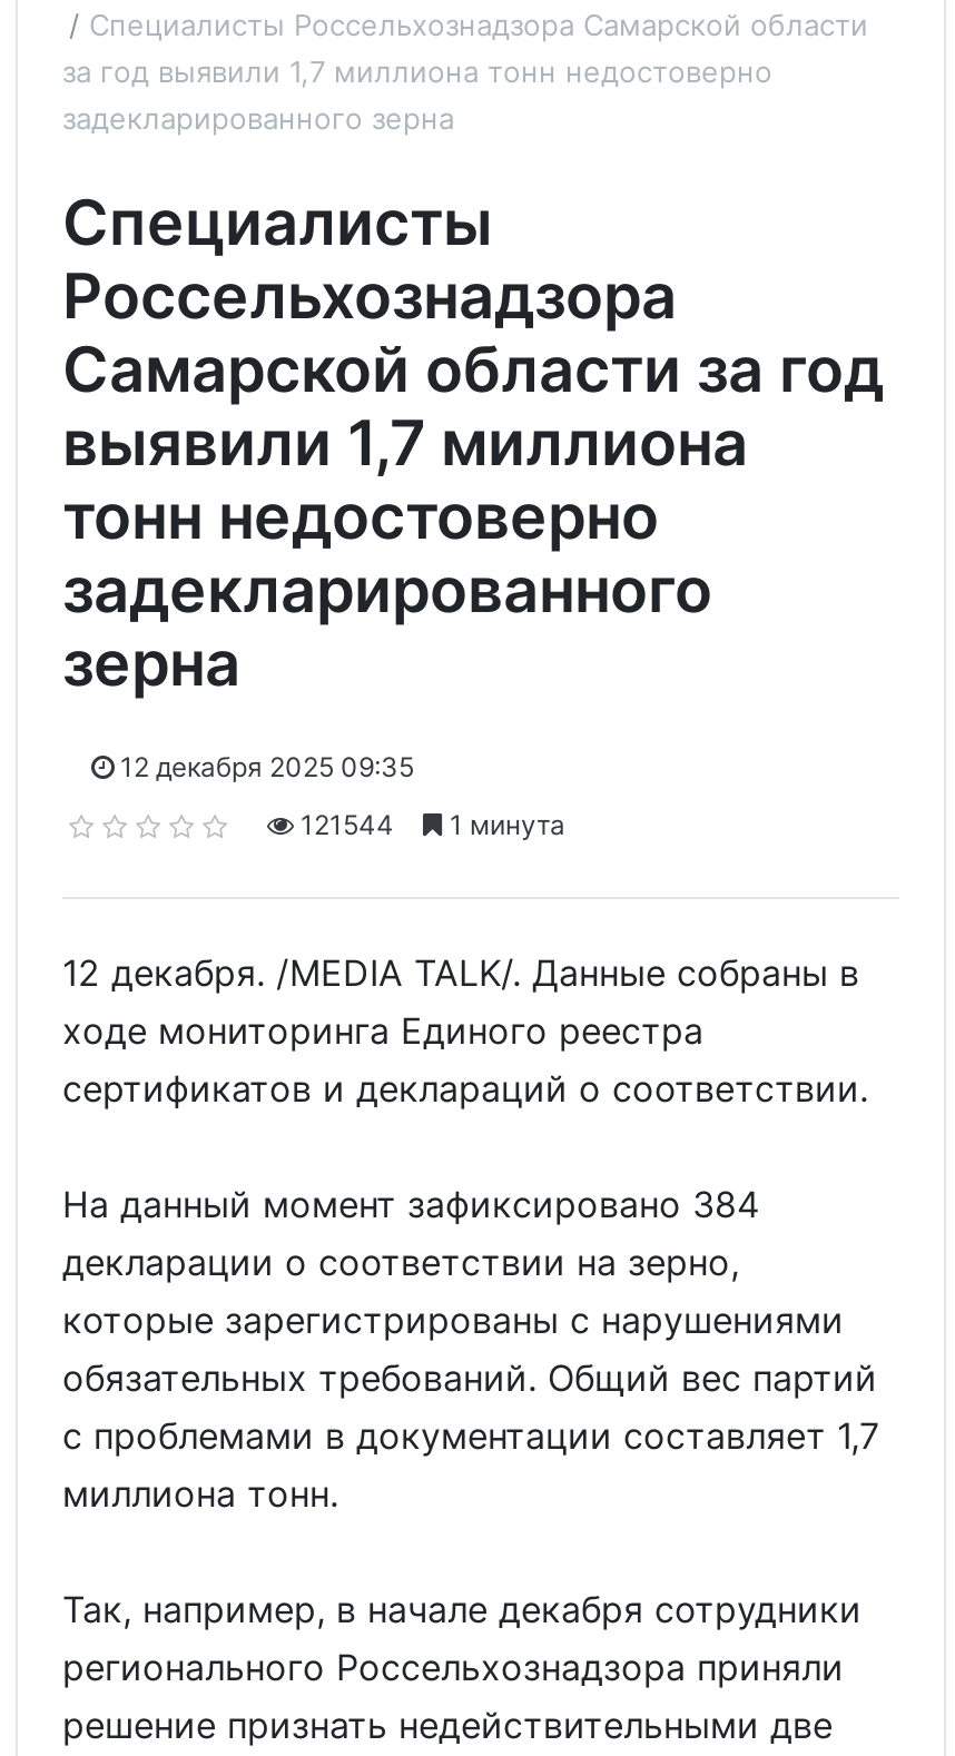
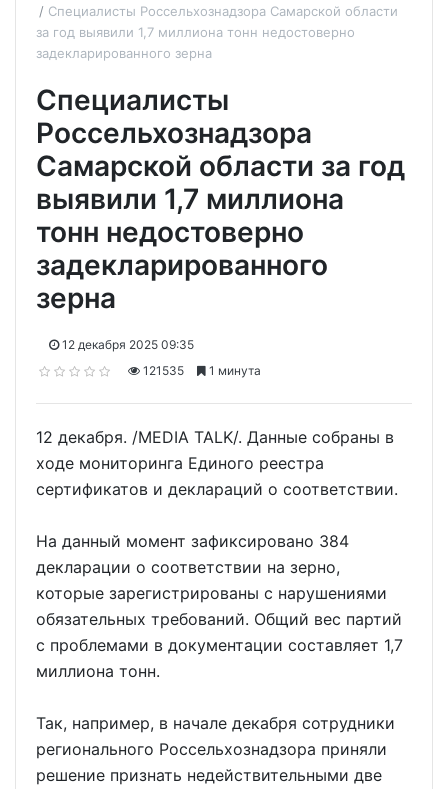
[294,808,394,841] 121544 -> [140,363,184,378] 121535

